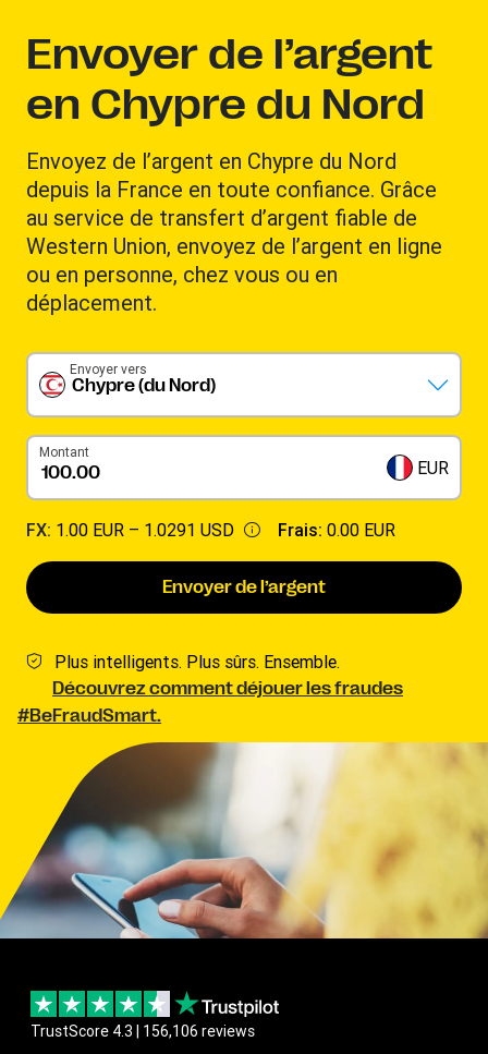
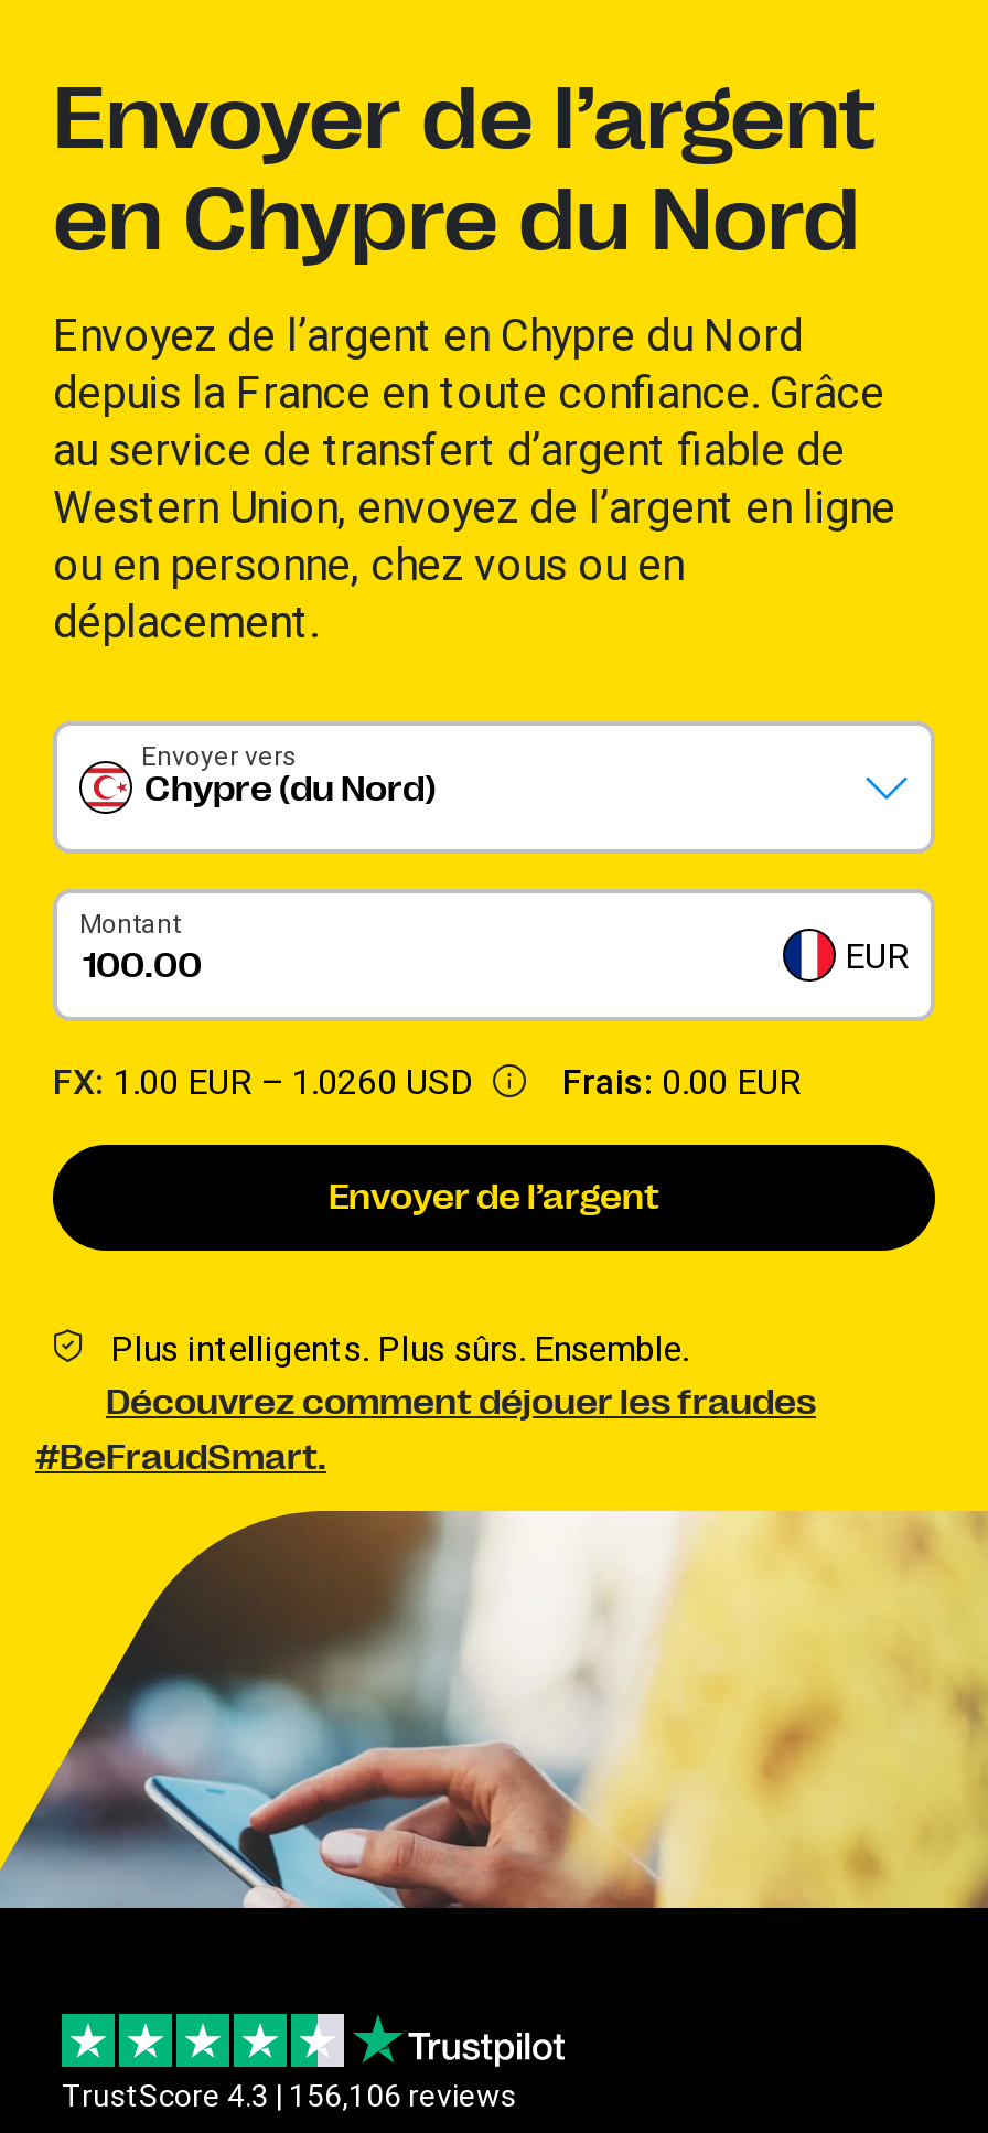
[26,519,395,541] FX: 1.00 EUR – 1.0291 USD Frais: 0.00 EUR -> [53,1059,801,1103] FX: 1.00 EUR – 1.0260 USD Frais: 0.00 EUR

